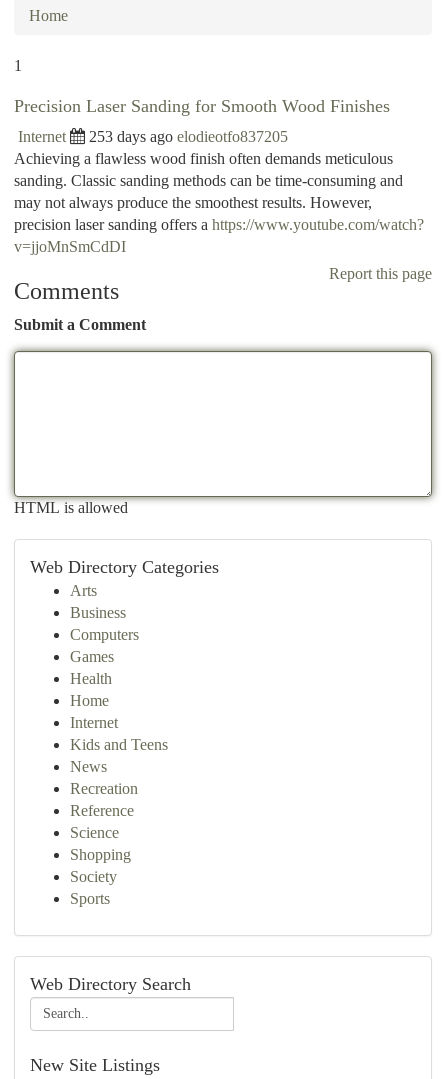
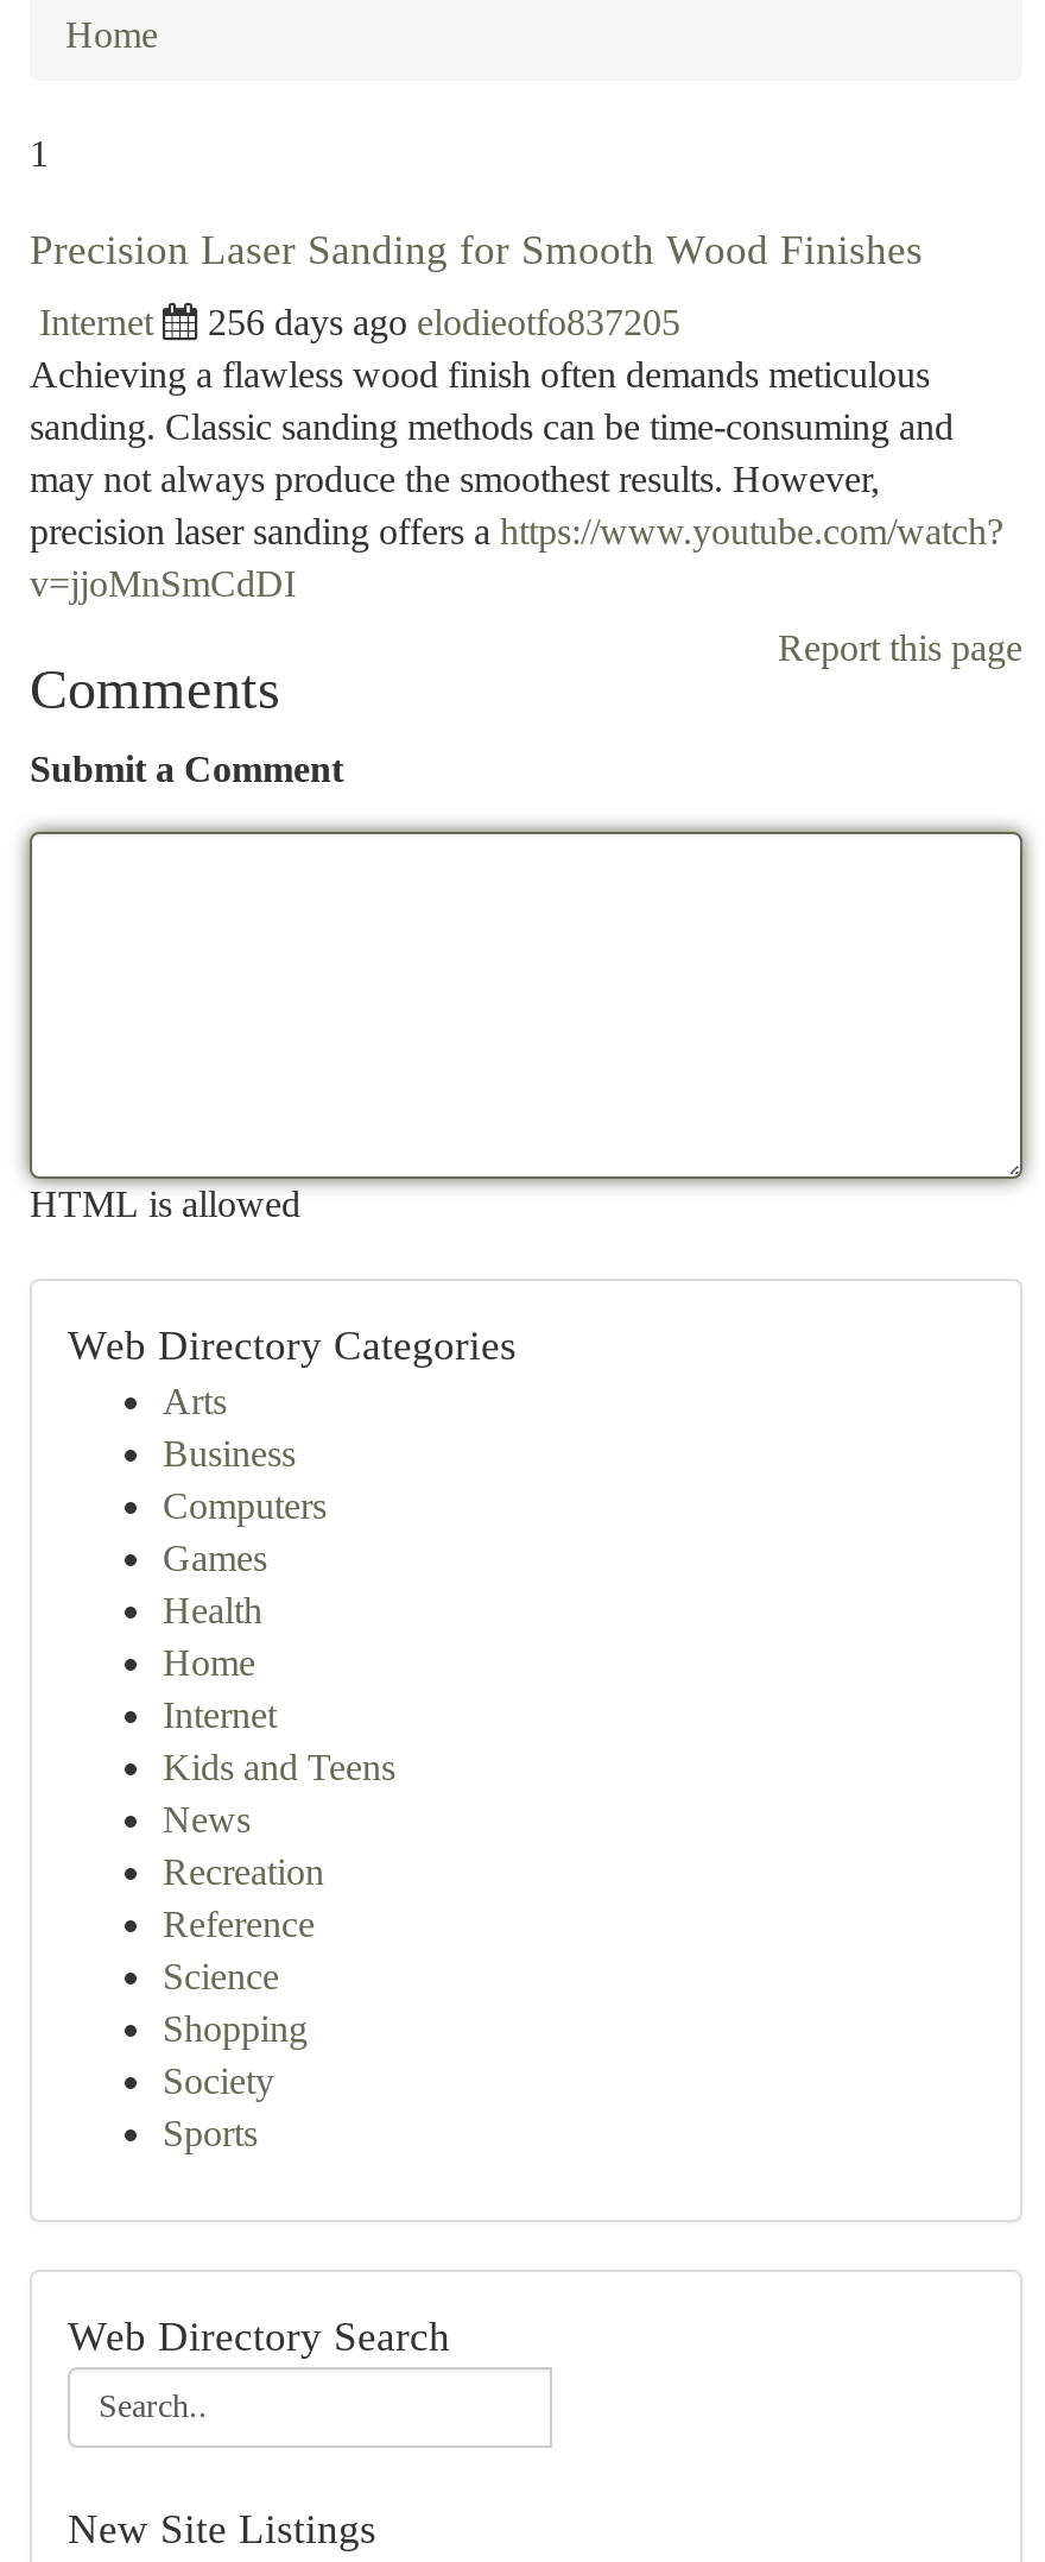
[89,128,288,145] 253 days ago elodieotfo837205 -> [208,302,680,342] 256 days ago elodieotfo837205

